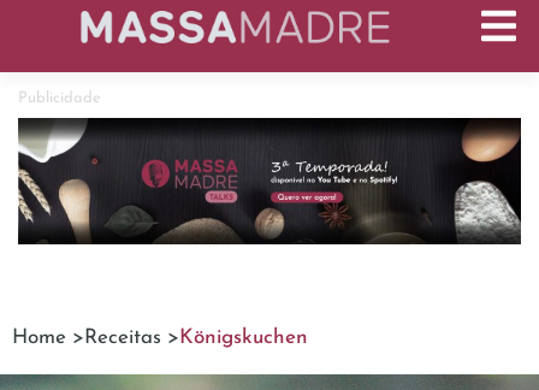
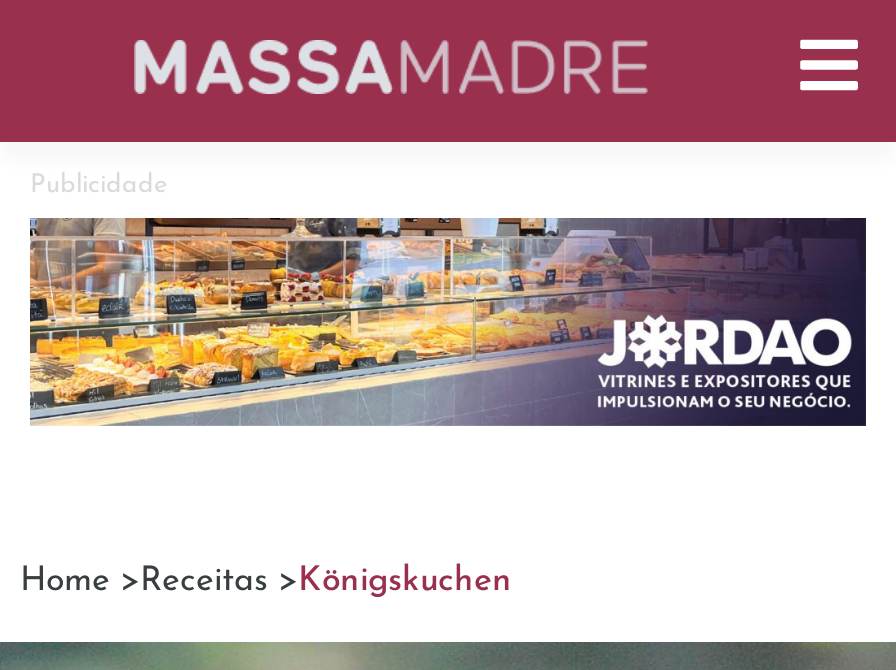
[17,117,521,246] [image] -> [28,216,866,428] [image]

